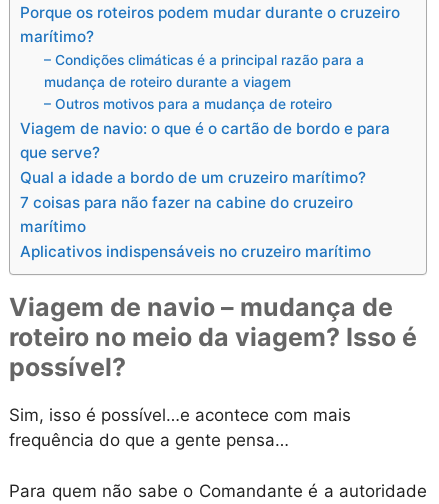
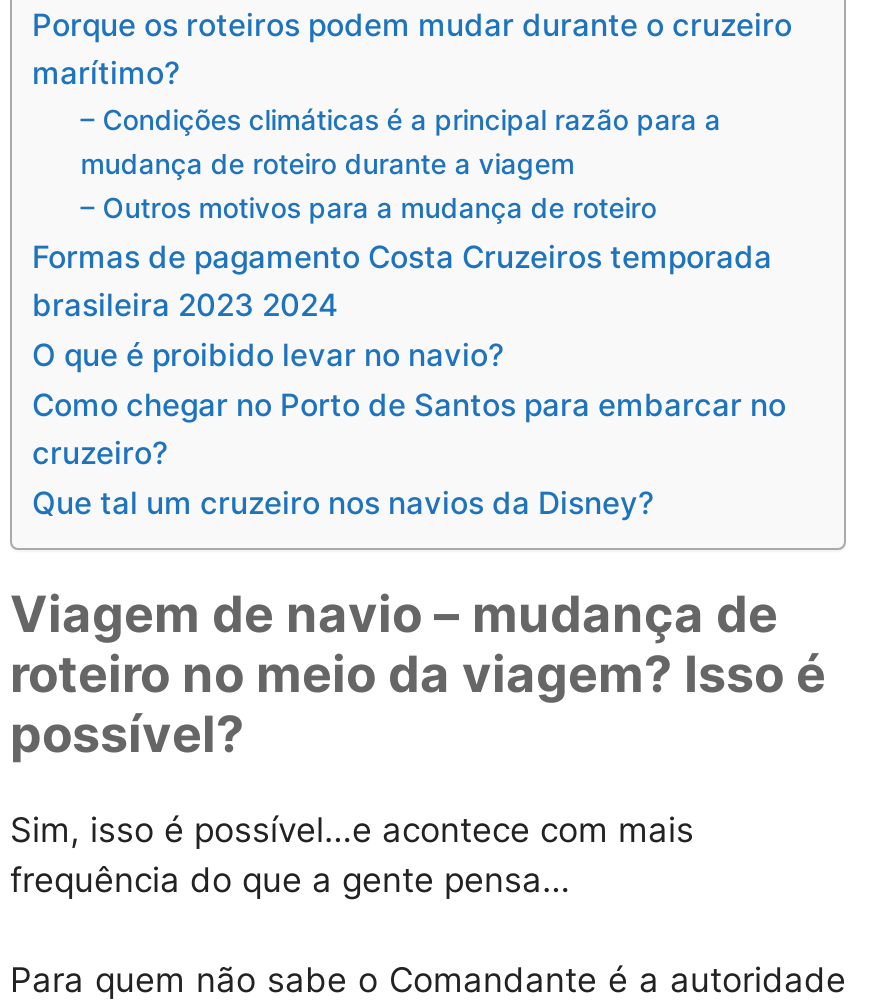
[20,119,390,261] Viagem de navio: o que é o cartão de bordo e para | que serve? | Qual a idade a bordo de um cruzeiro marítimo? | 7 coisas para não fazer na cabine do cruzeiro | marítimo | Aplicativos indispensáveis no cruzeiro marítimo -> [32,238,786,522] Formas de pagamento Costa Cruzeiros temporada | brasileira 2023 2024 | O que é proibido levar no navio? | Como chegar no Porto de Santos para embarcar no | cruzeiro? | Que tal um cruzeiro nos navios da Disney?

